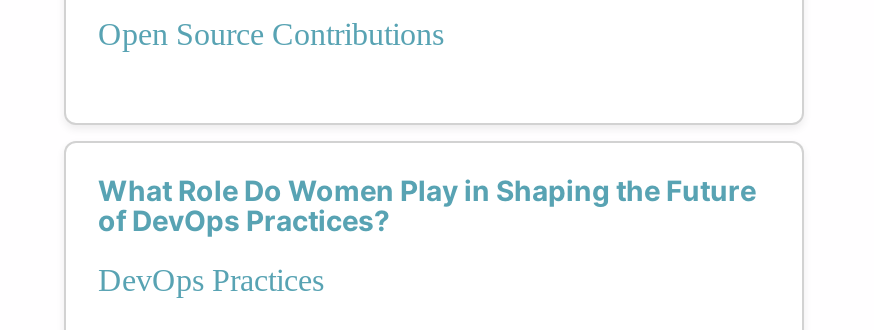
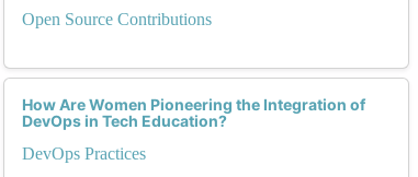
[98,173,756,237] What Role Do Women Play in Shaping the Future | of DevOps Practices? -> [22,95,365,130] How Are Women Pioneering the Integration of | DevOps in Tech Education?

